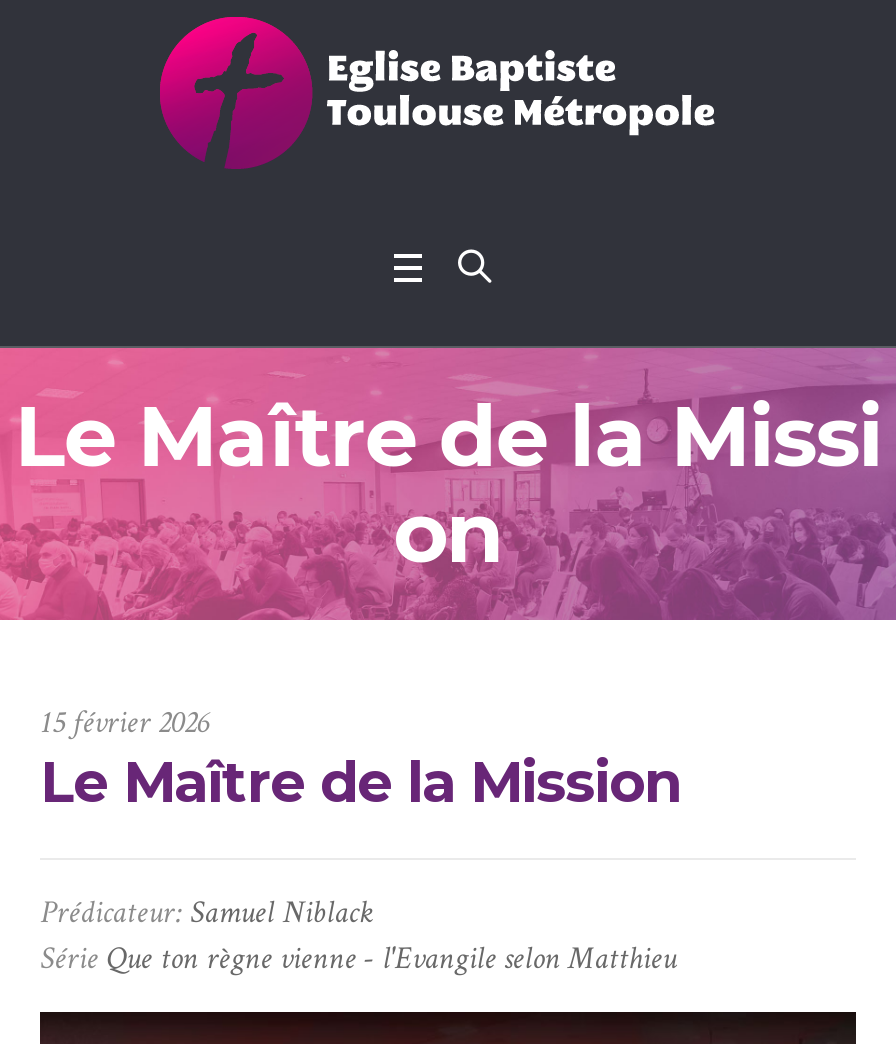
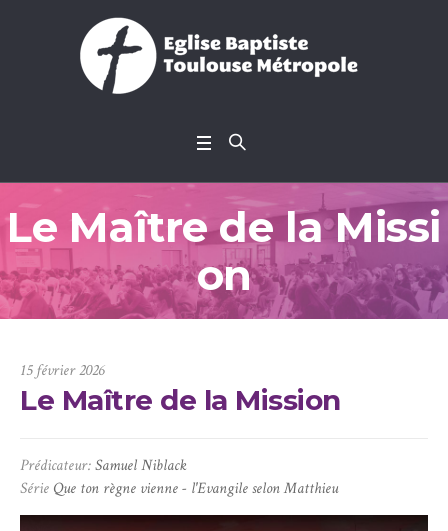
[158,14,314,170] [image] -> [79,17,158,95] [image]

